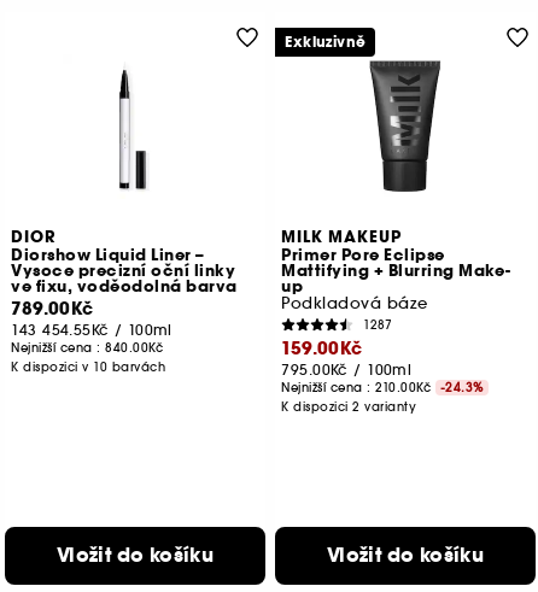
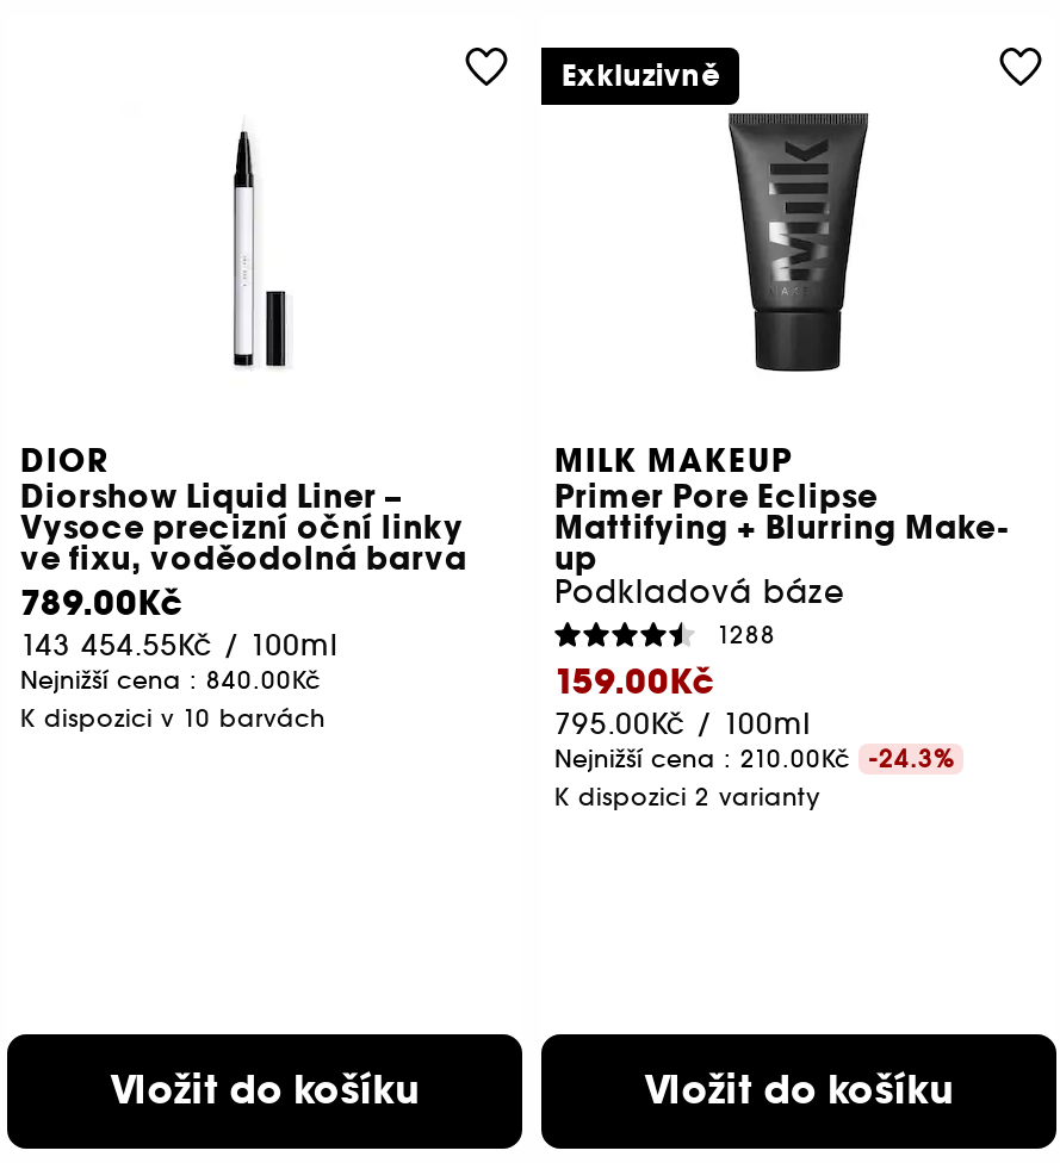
[364,316,393,332] 1287 -> [717,618,776,649] 1288

